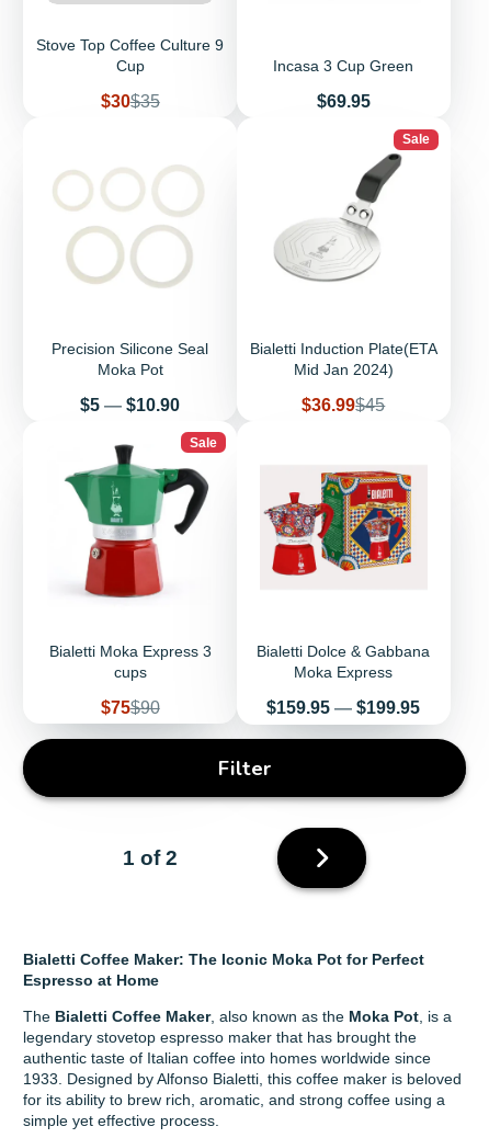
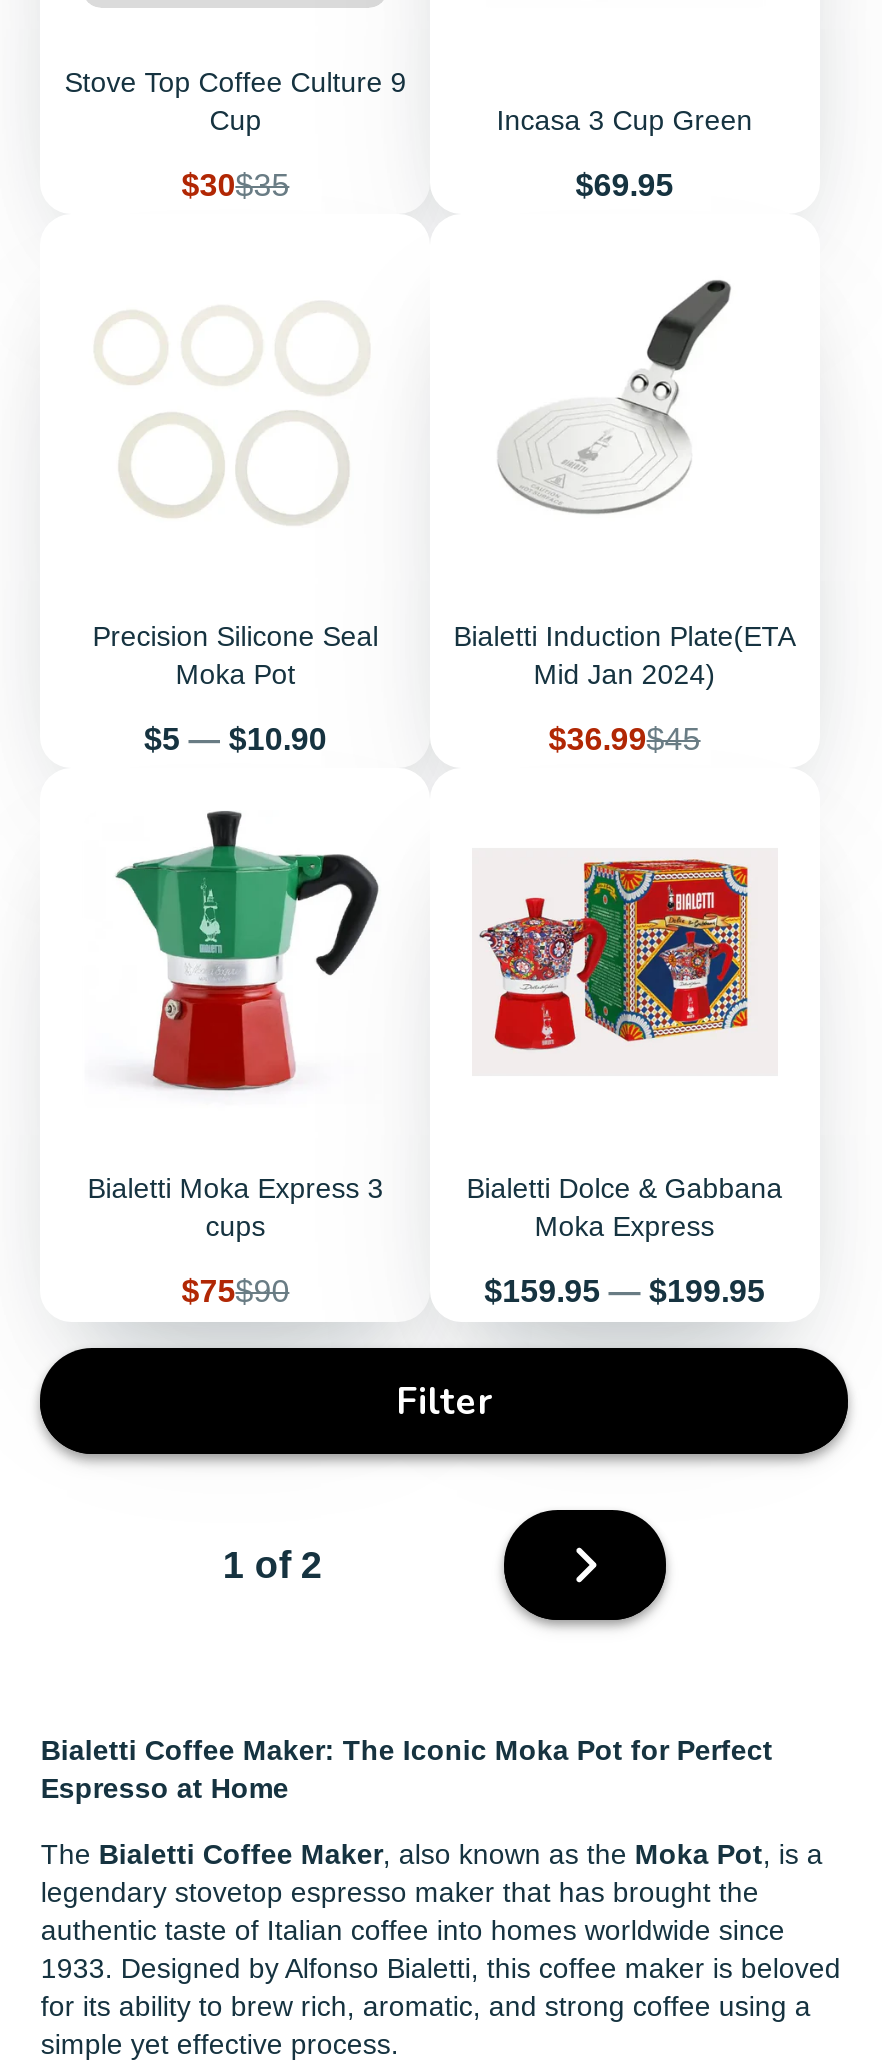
[403,132,430,147] Sale -> none
[189,435,217,450] Sale -> none

